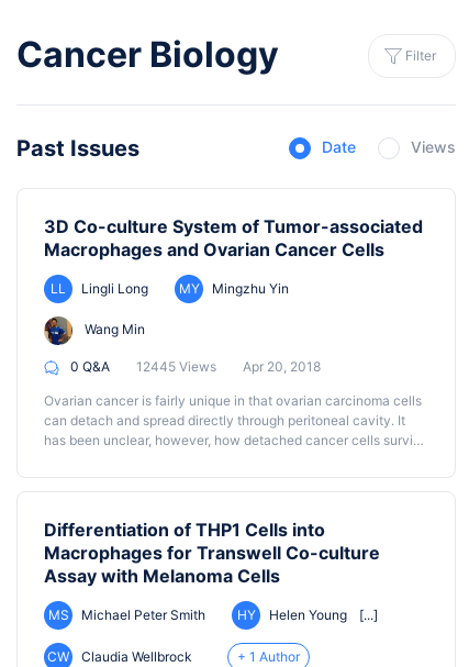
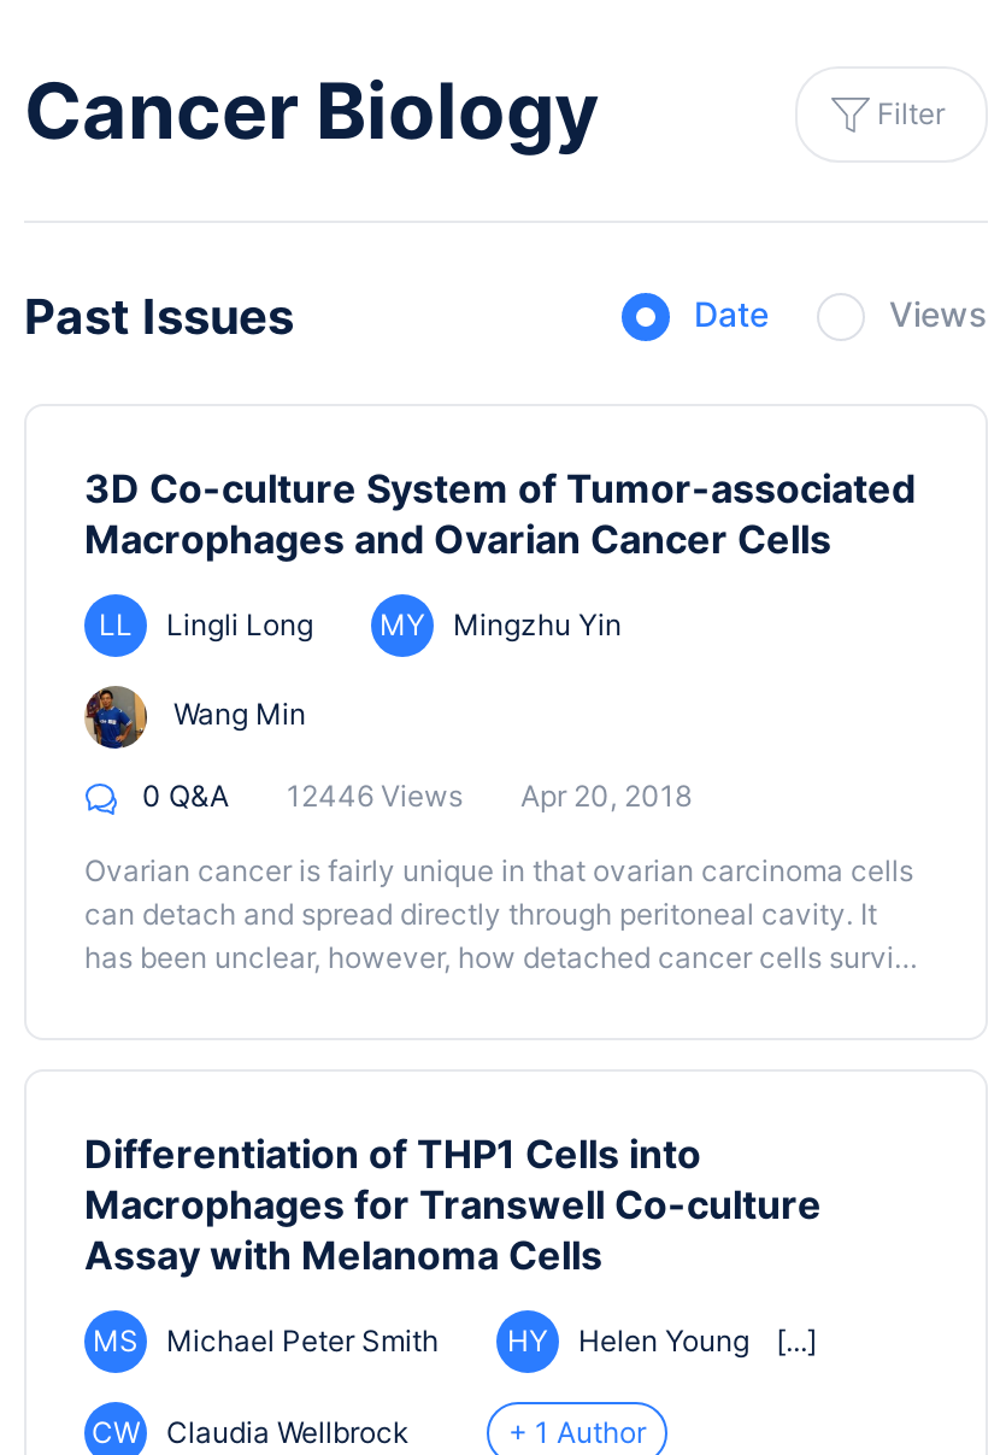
[70,358,321,375] 0 Q&A 12445 Views Apr 20, 2018 -> [142,778,692,814] 0 Q&A 12446 Views Apr 20, 2018

